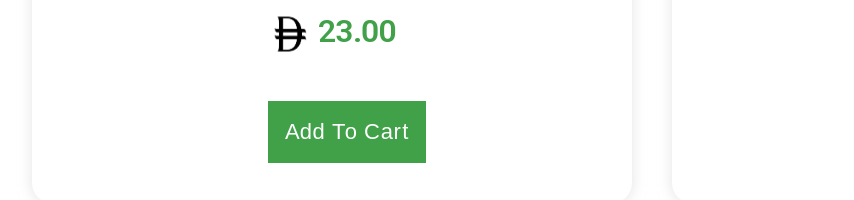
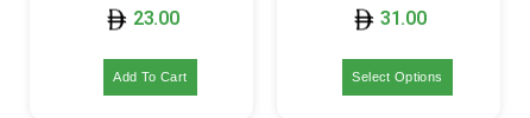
none -> [352,7,443,84] 31.00 | Select Options

